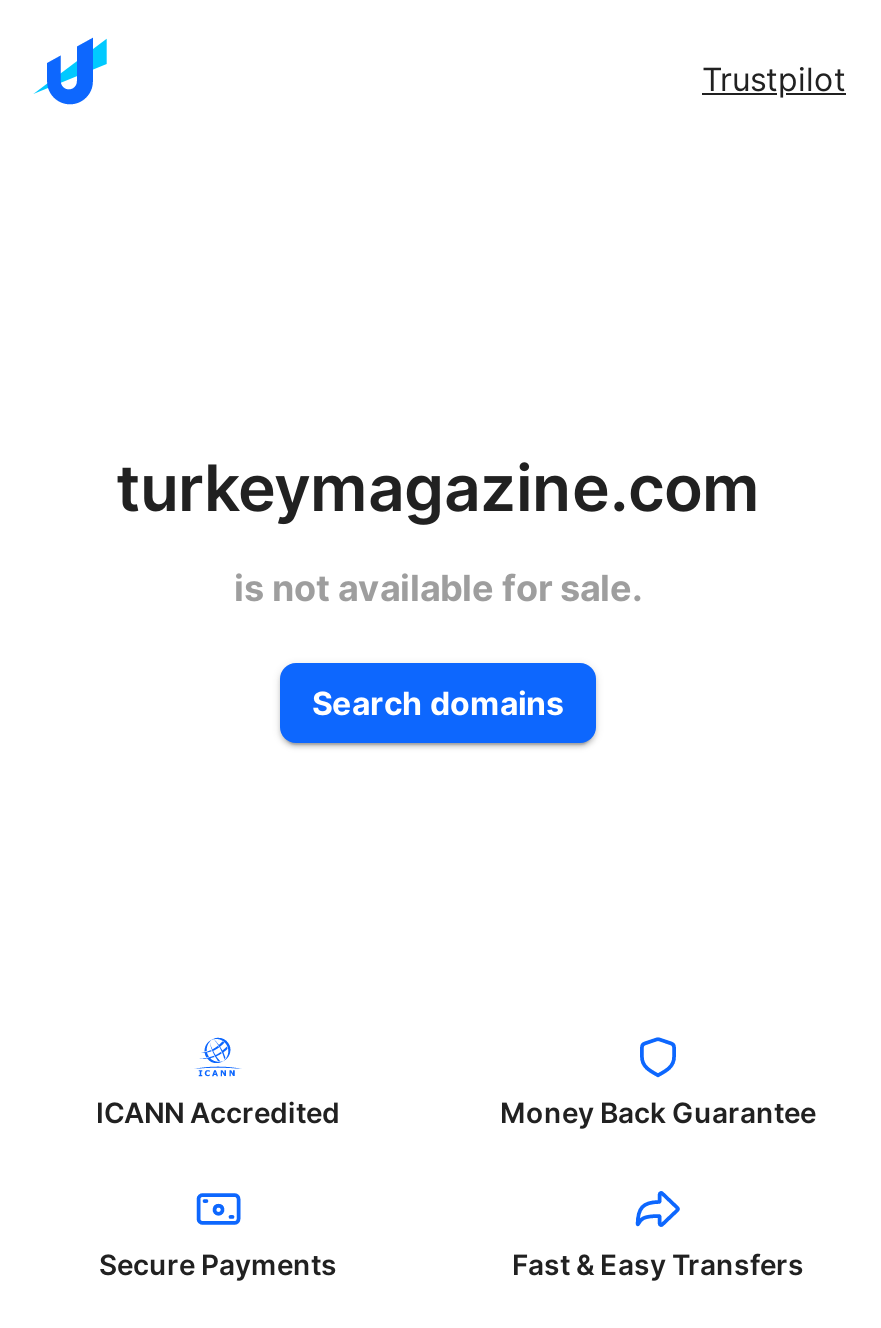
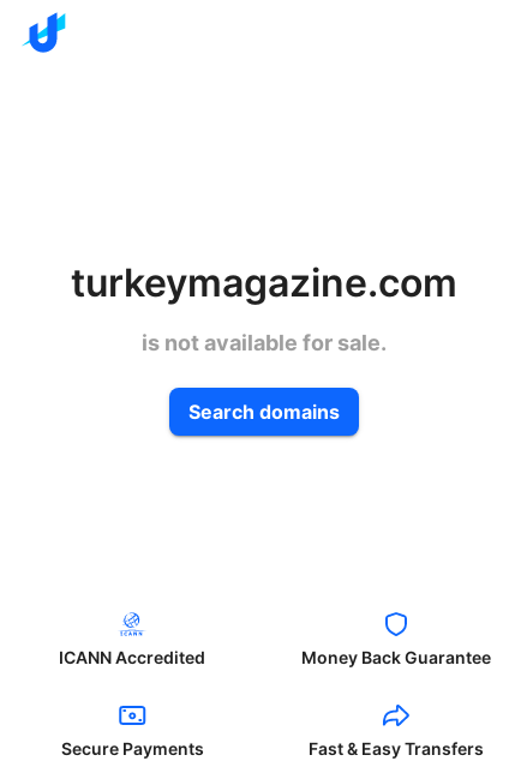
[702,59,846,99] Trustpilot -> none

